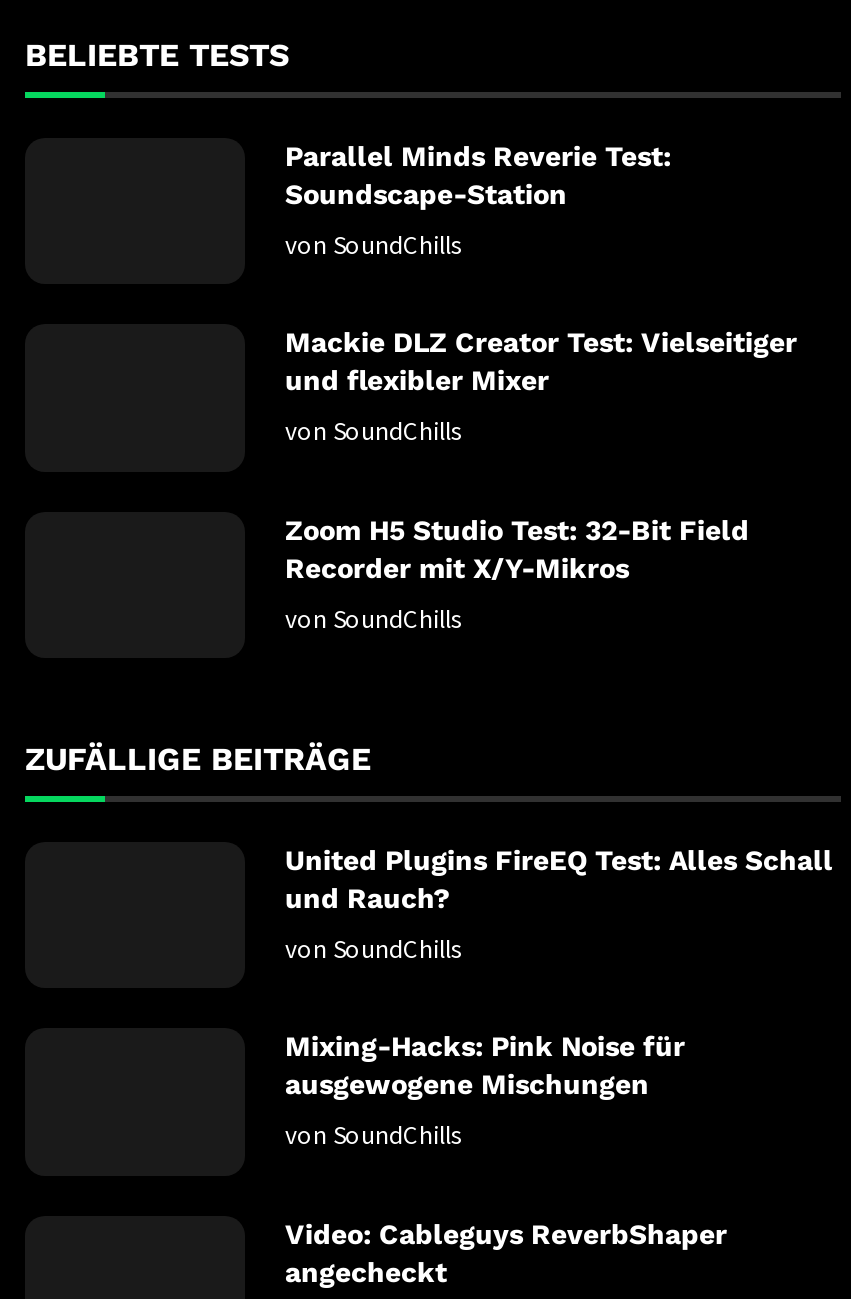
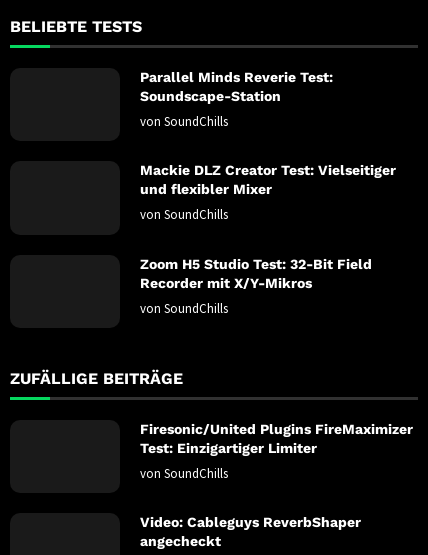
[285,844,833,1101] United Plugins FireEQ Test: Alles Schall | und Rauch? | von SoundChills | Mixing-Hacks: Pink Noise für | ausgewogene Mischungen -> [140,421,413,456] Firesonic/United Plugins FireMaximizer | Test: Einzigartiger Limiter

